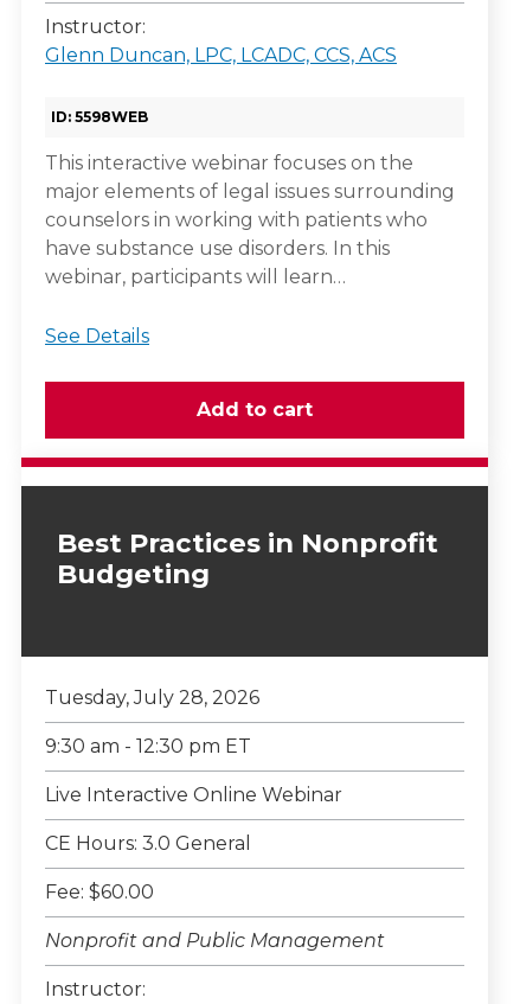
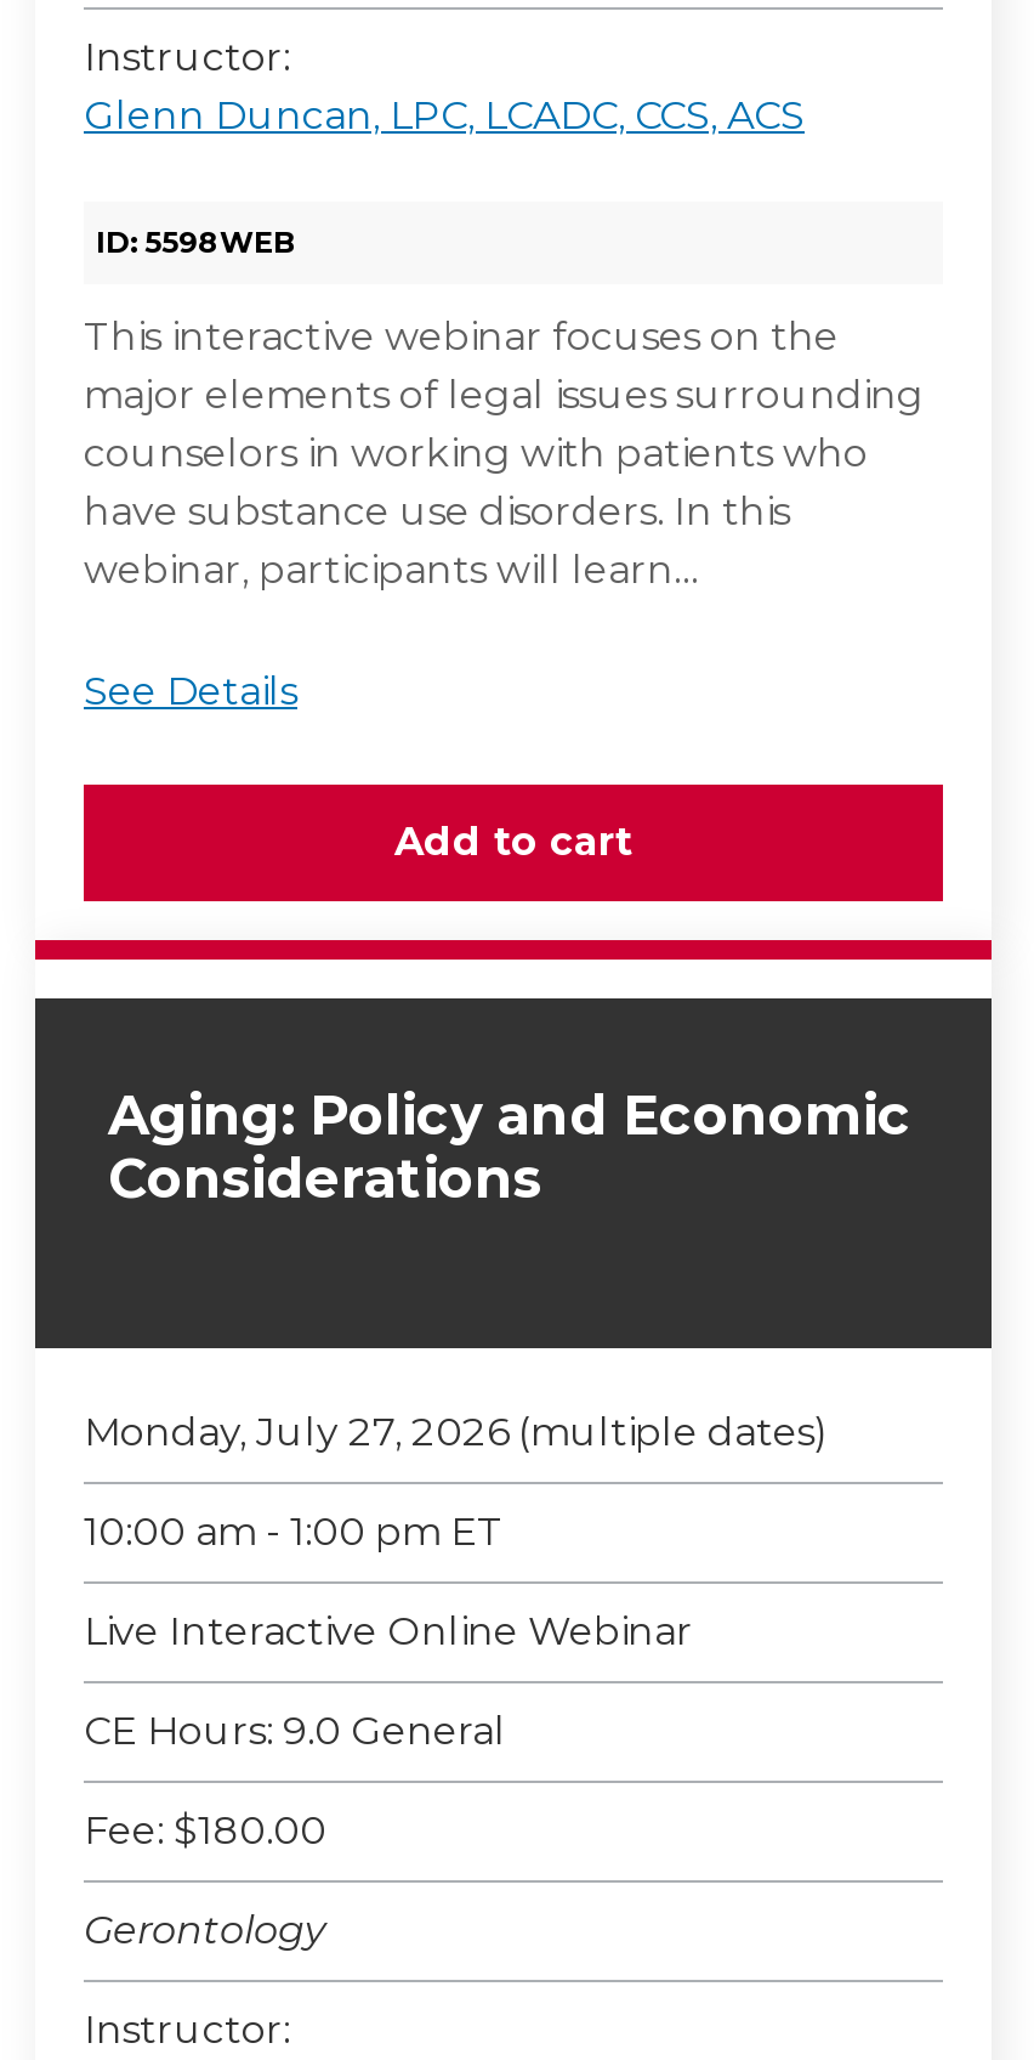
[57,526,438,590] Best Practices in Nonprofit | Budgeting -> [108,1080,911,1211] Aging: Policy and Economic | Considerations
[45,686,259,708] Tuesday, July 28, 2026 -> [84,1408,829,1454] Monday, July 27, 2026 (multiple dates)
[45,734,251,757] 9:30 am - 12:30 pm ET -> [84,1508,504,1554] 10:00 am - 1:00 pm ET
[45,832,251,854] CE Hours: 3.0 General -> [84,1707,506,1753] CE Hours: 9.0 General
[45,880,154,903] Fee: $60.00 -> [84,1806,326,1853] Fee: $180.00
[45,929,385,951] Nonprofit and Public Management -> [84,1906,326,1952] Gerontology

